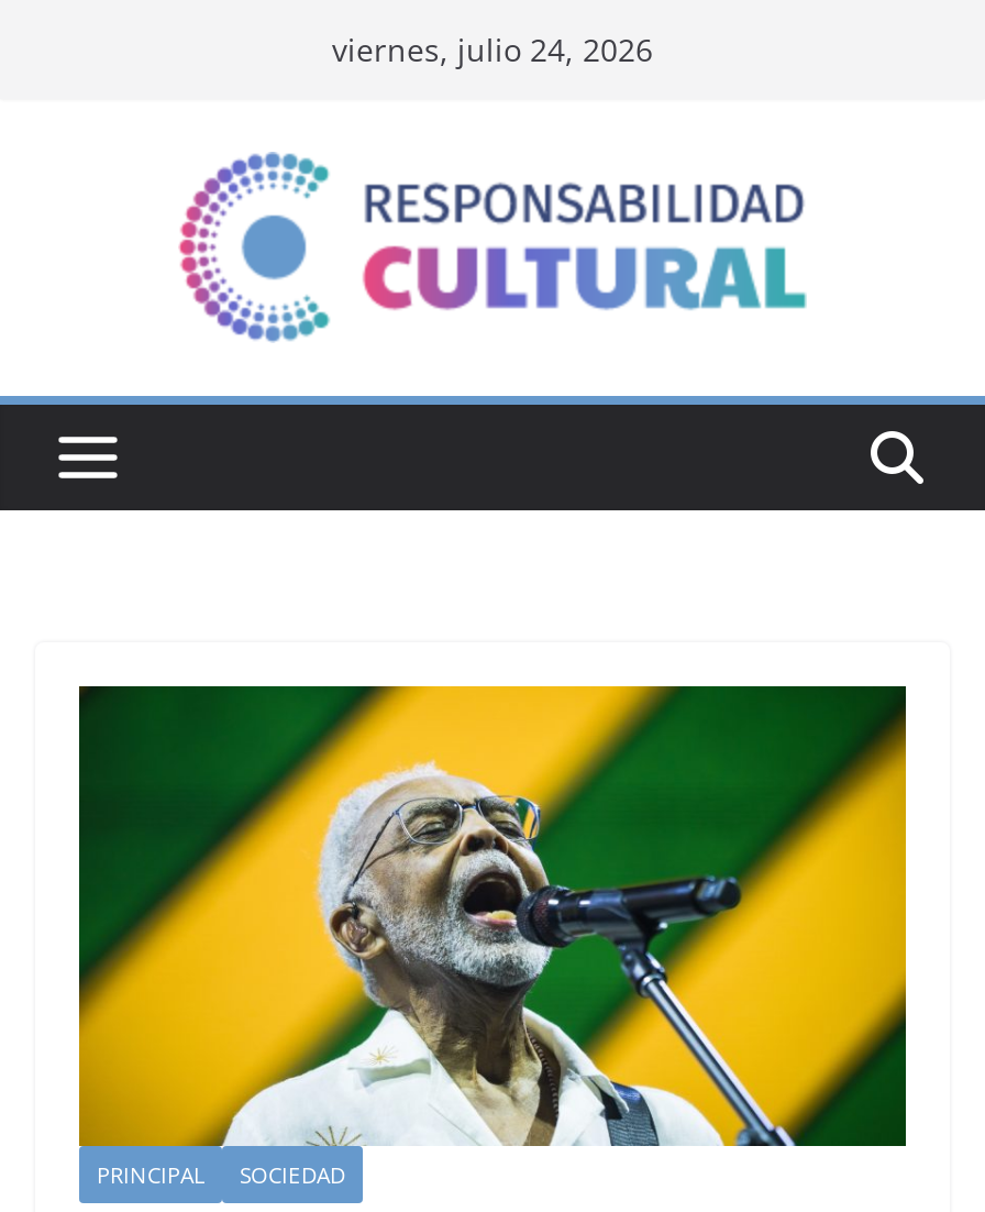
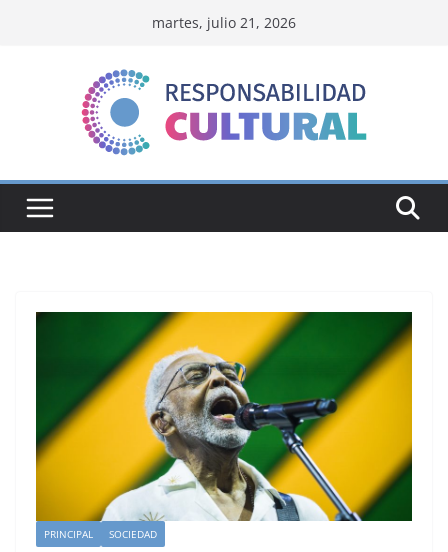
[332,29,653,70] viernes, julio 24, 2026 -> [152,13,296,32] martes, julio 21, 2026

